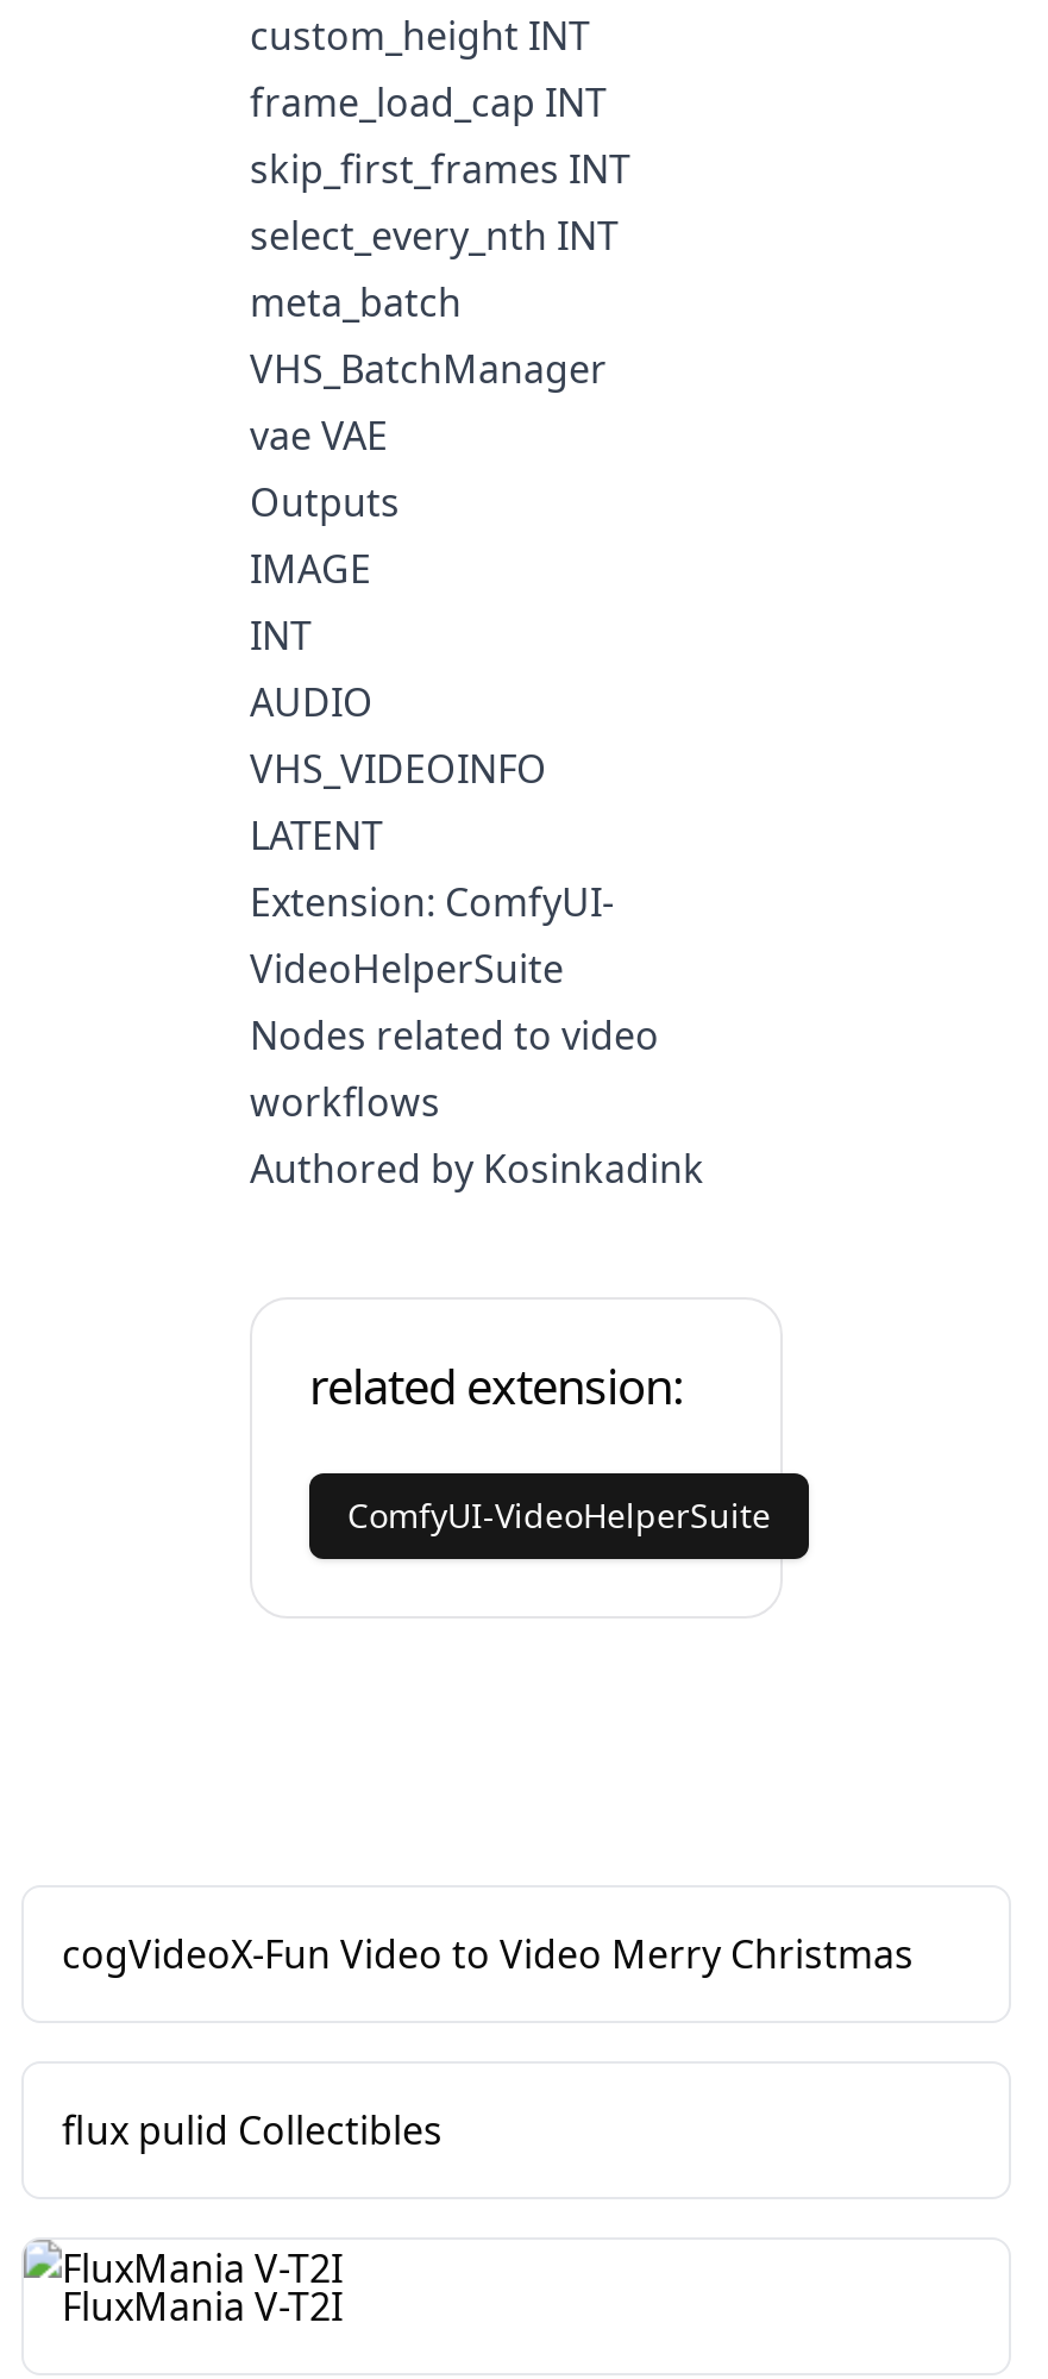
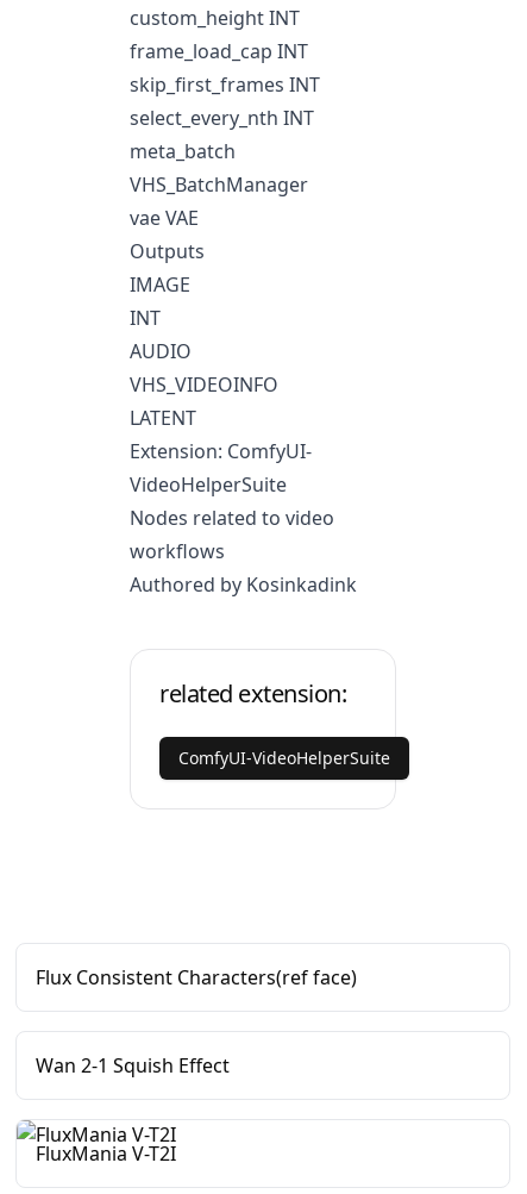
[62,1928,914,1980] cogVideoX-Fun Video to Video Merry Christmas -> [36,964,357,990] Flux Consistent Characters(ref face)
[62,2104,443,2156] flux pulid Collectibles -> [36,1052,230,1079] Wan 2-1 Squish Effect

